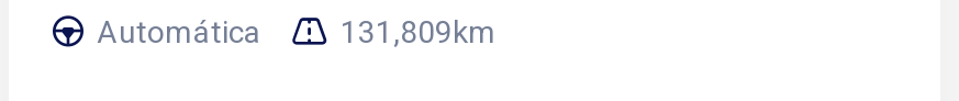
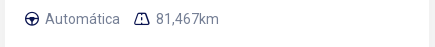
[341,13,497,48] 131,809km -> [156,10,219,26] 81,467km

